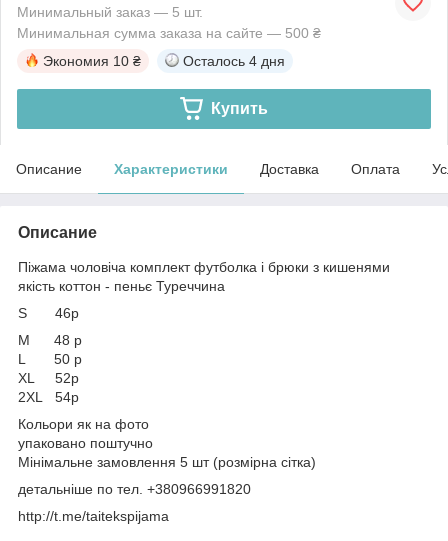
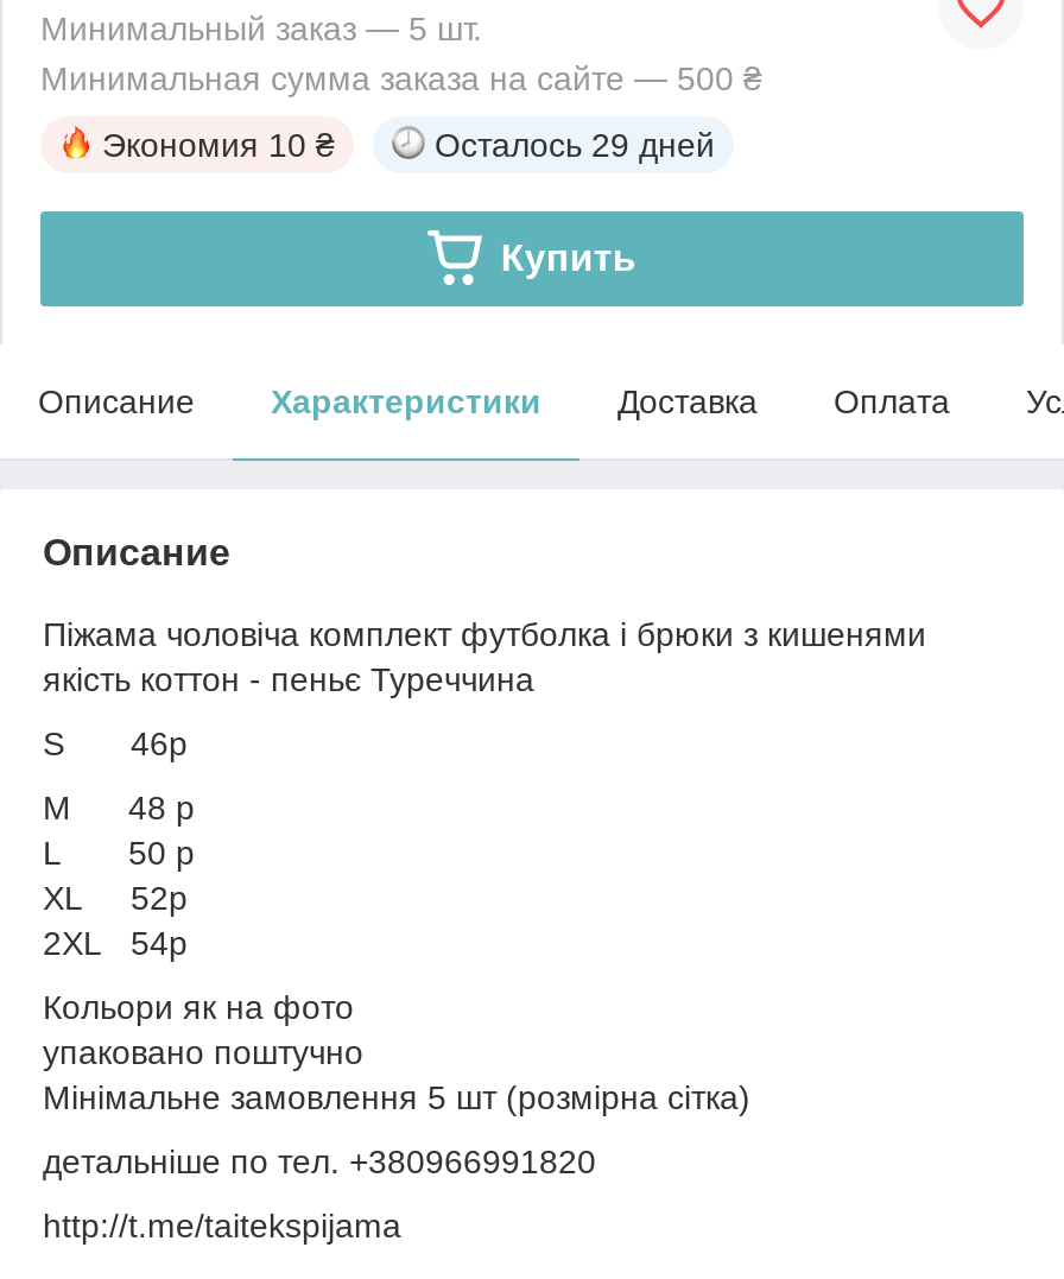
[183,53,285,69] Осталось 4 дня -> [435,125,715,163] Осталось 29 дней

